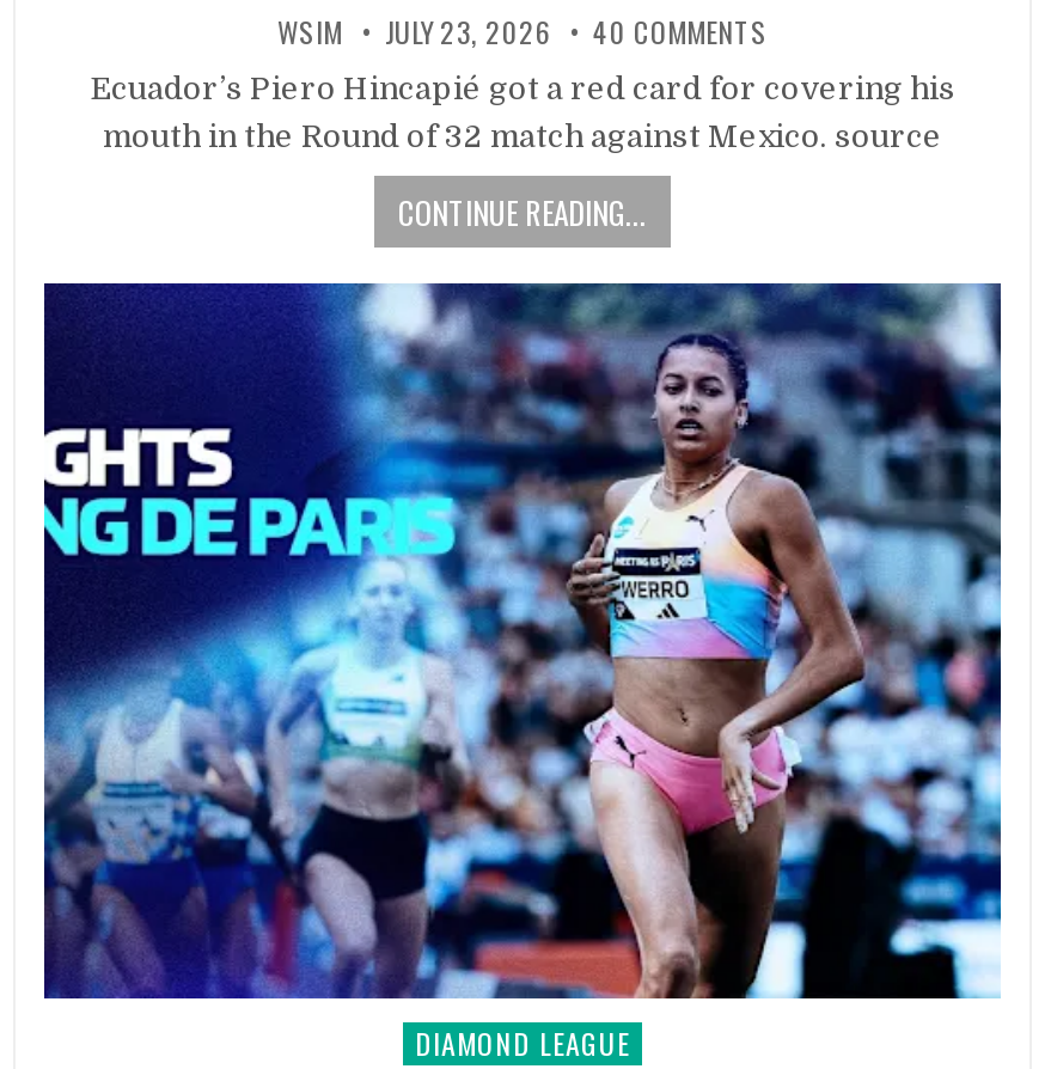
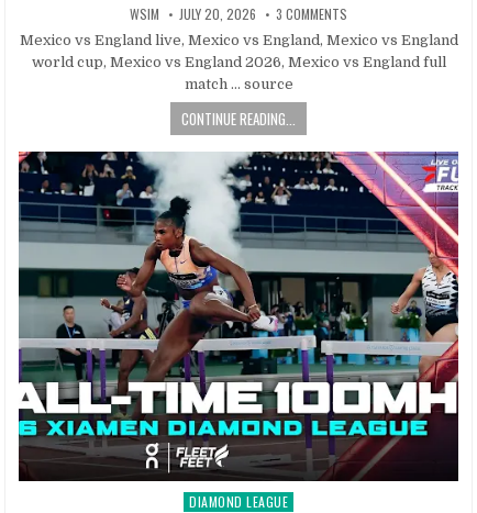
[385,10,768,50] JULY 23, 2026 | 40 COMMENTS -> [179,4,347,23] JULY 20, 2026 | 3 COMMENTS
[90,69,955,153] Ecuador’s Piero Hincapié got a red card for covering his | mouth in the Round of 32 match against Mexico. source -> [19,32,458,92] Mexico vs England live, Mexico vs England, Mexico vs England | world cup, Mexico vs England 2026, Mexico vs England full | match … source
[42,280,1003,1002] [image] -> [18,150,459,482] [image]

